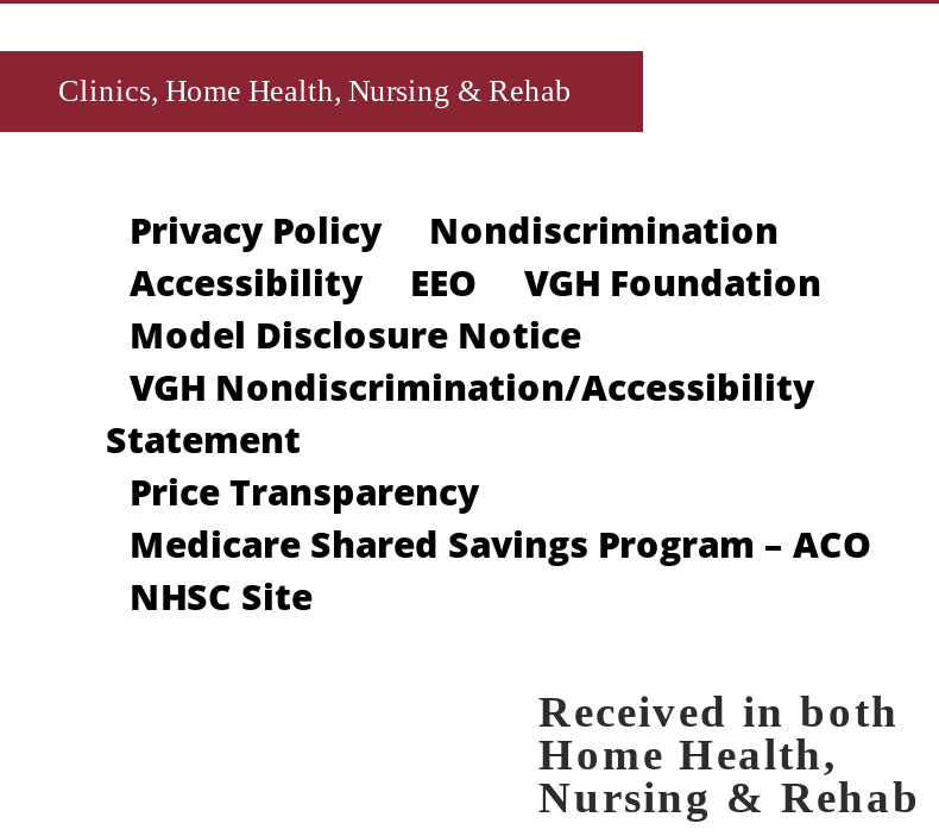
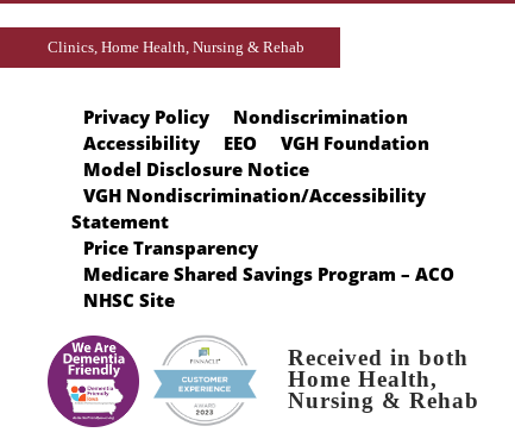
none -> [46,334,140,428] [image]
none -> [153,334,257,426] [image]

